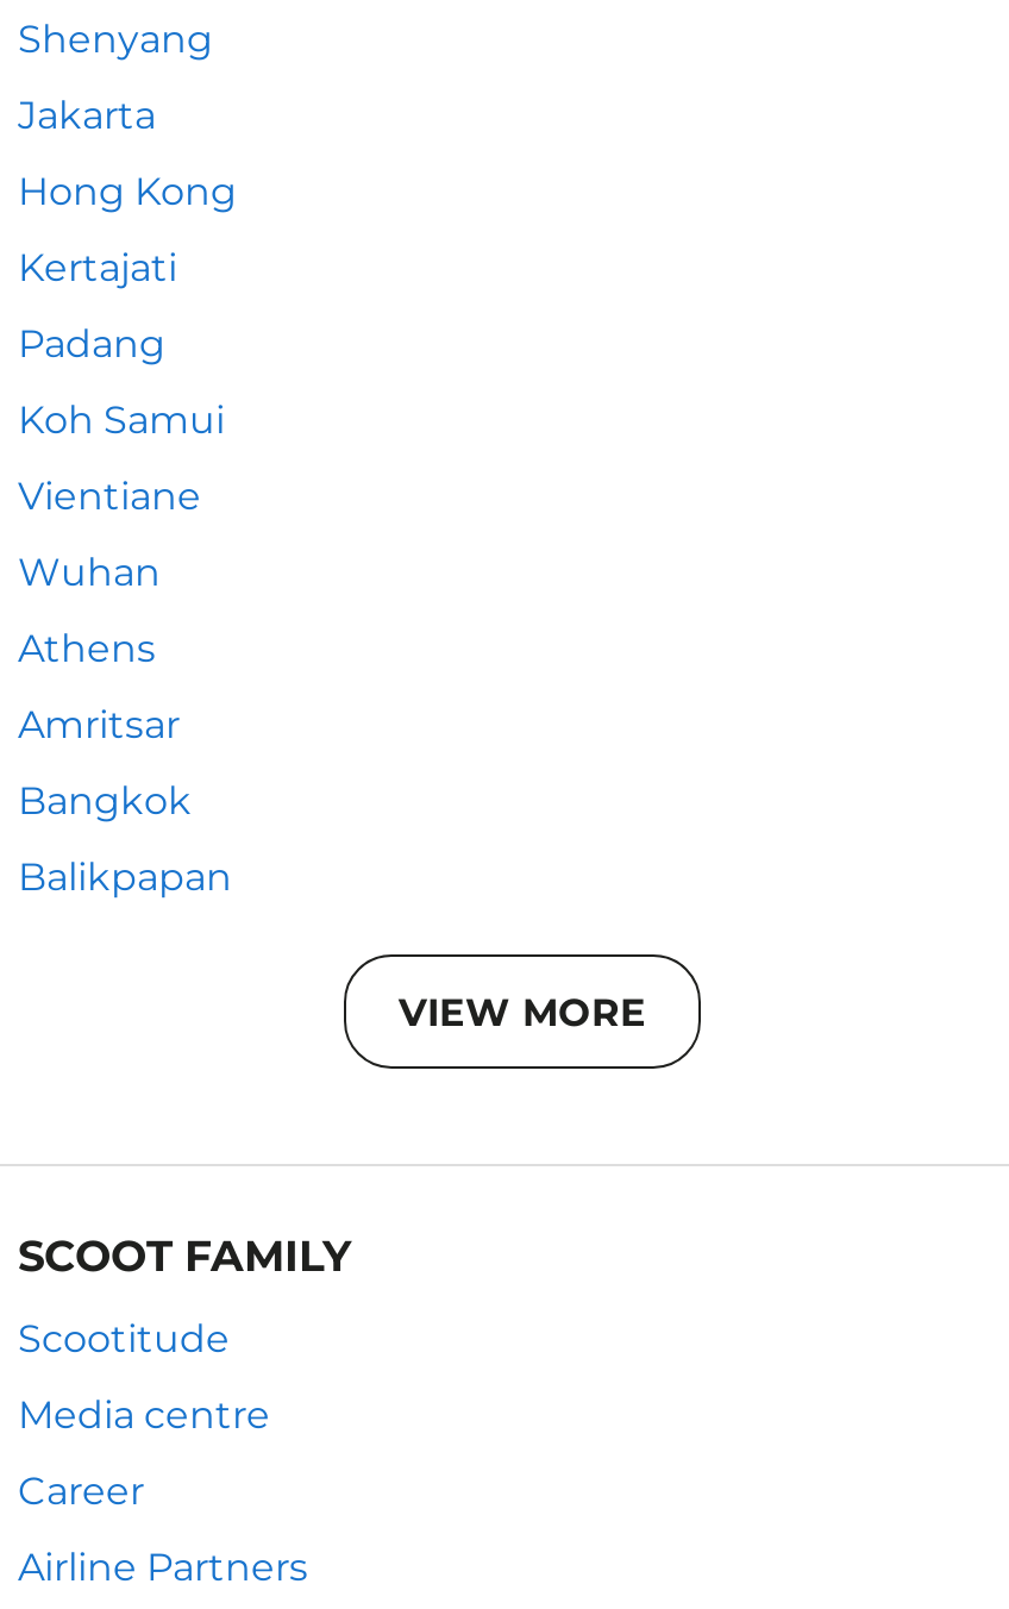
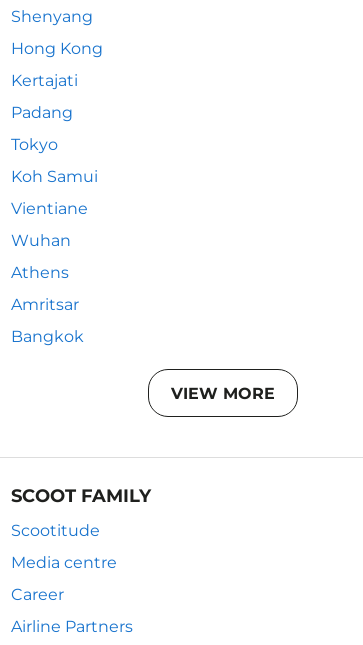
[18,93,156,138] Jakarta -> none
none -> [11,135,58,154] Tokyo
[18,854,232,900] Balikpapan -> none

